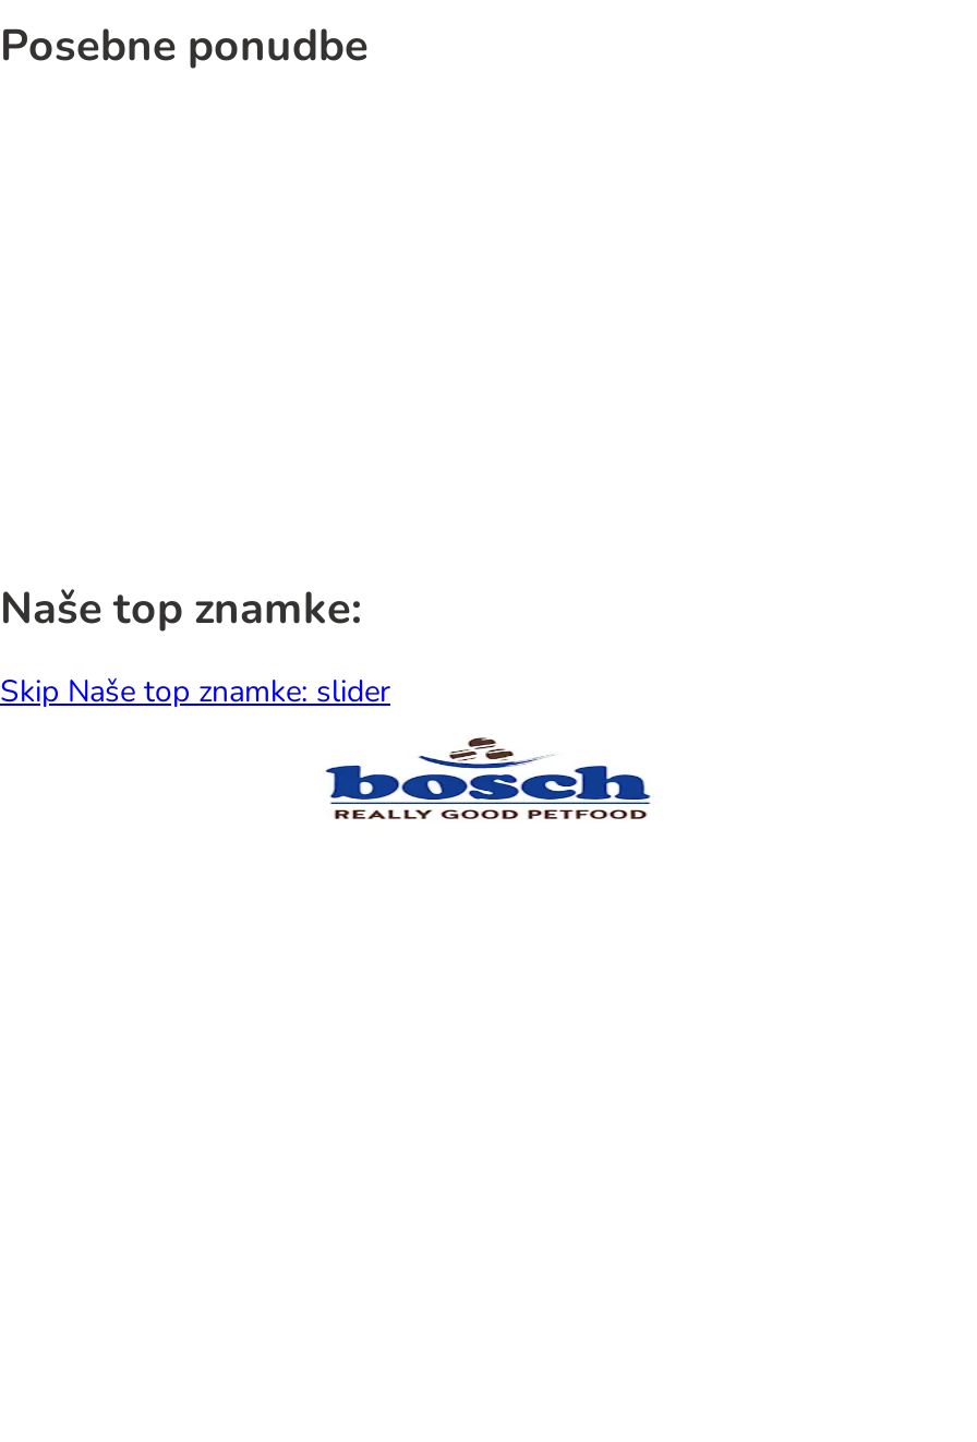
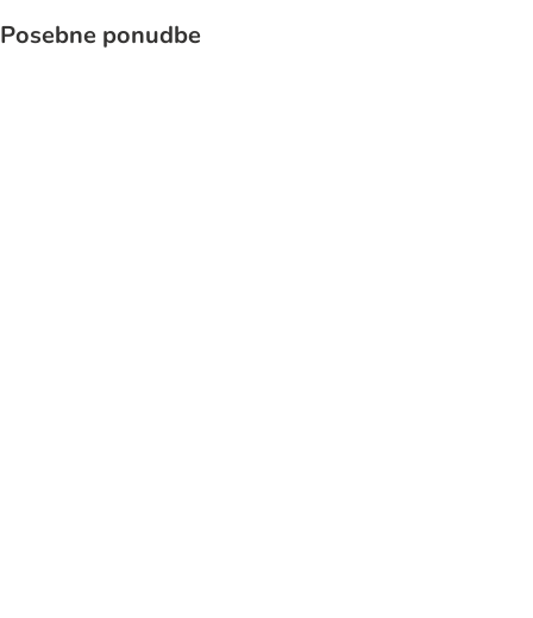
[0,579,390,712] Naše top znamke: | Skip Naše top znamke: slider -> none
[325,734,652,821] [image] -> none

